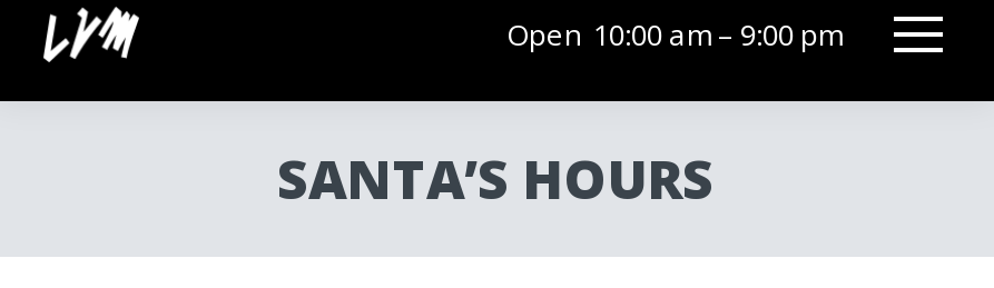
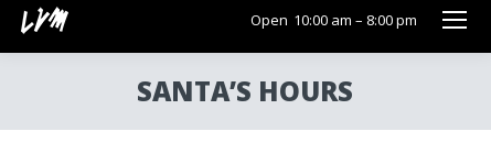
[506,13,843,53] Open 10:00 am – 9:00 pm -> [250,9,417,29] Open 10:00 am – 8:00 pm

